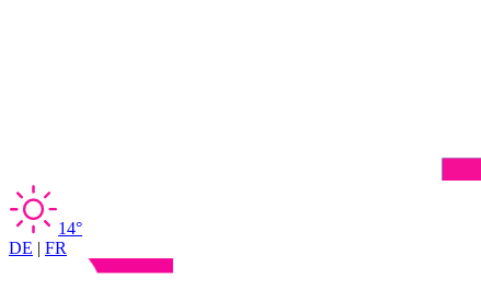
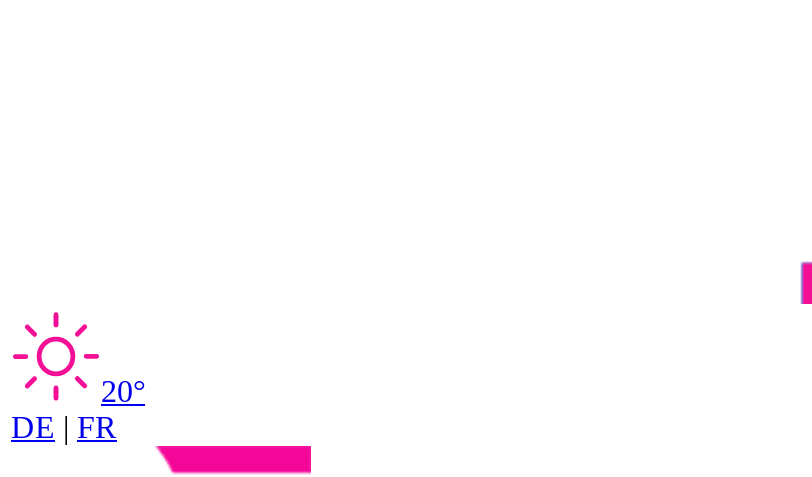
[58,219,82,237] 14° -> [101,374,145,408] 20°

